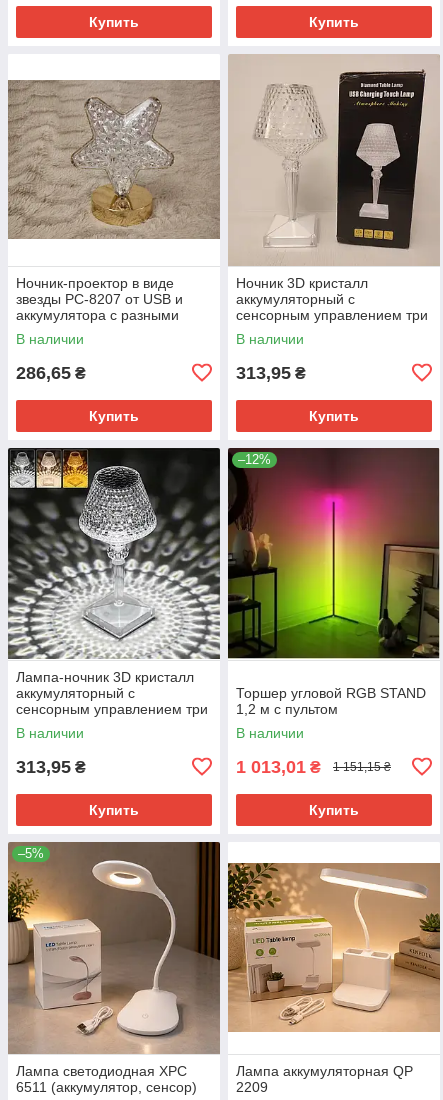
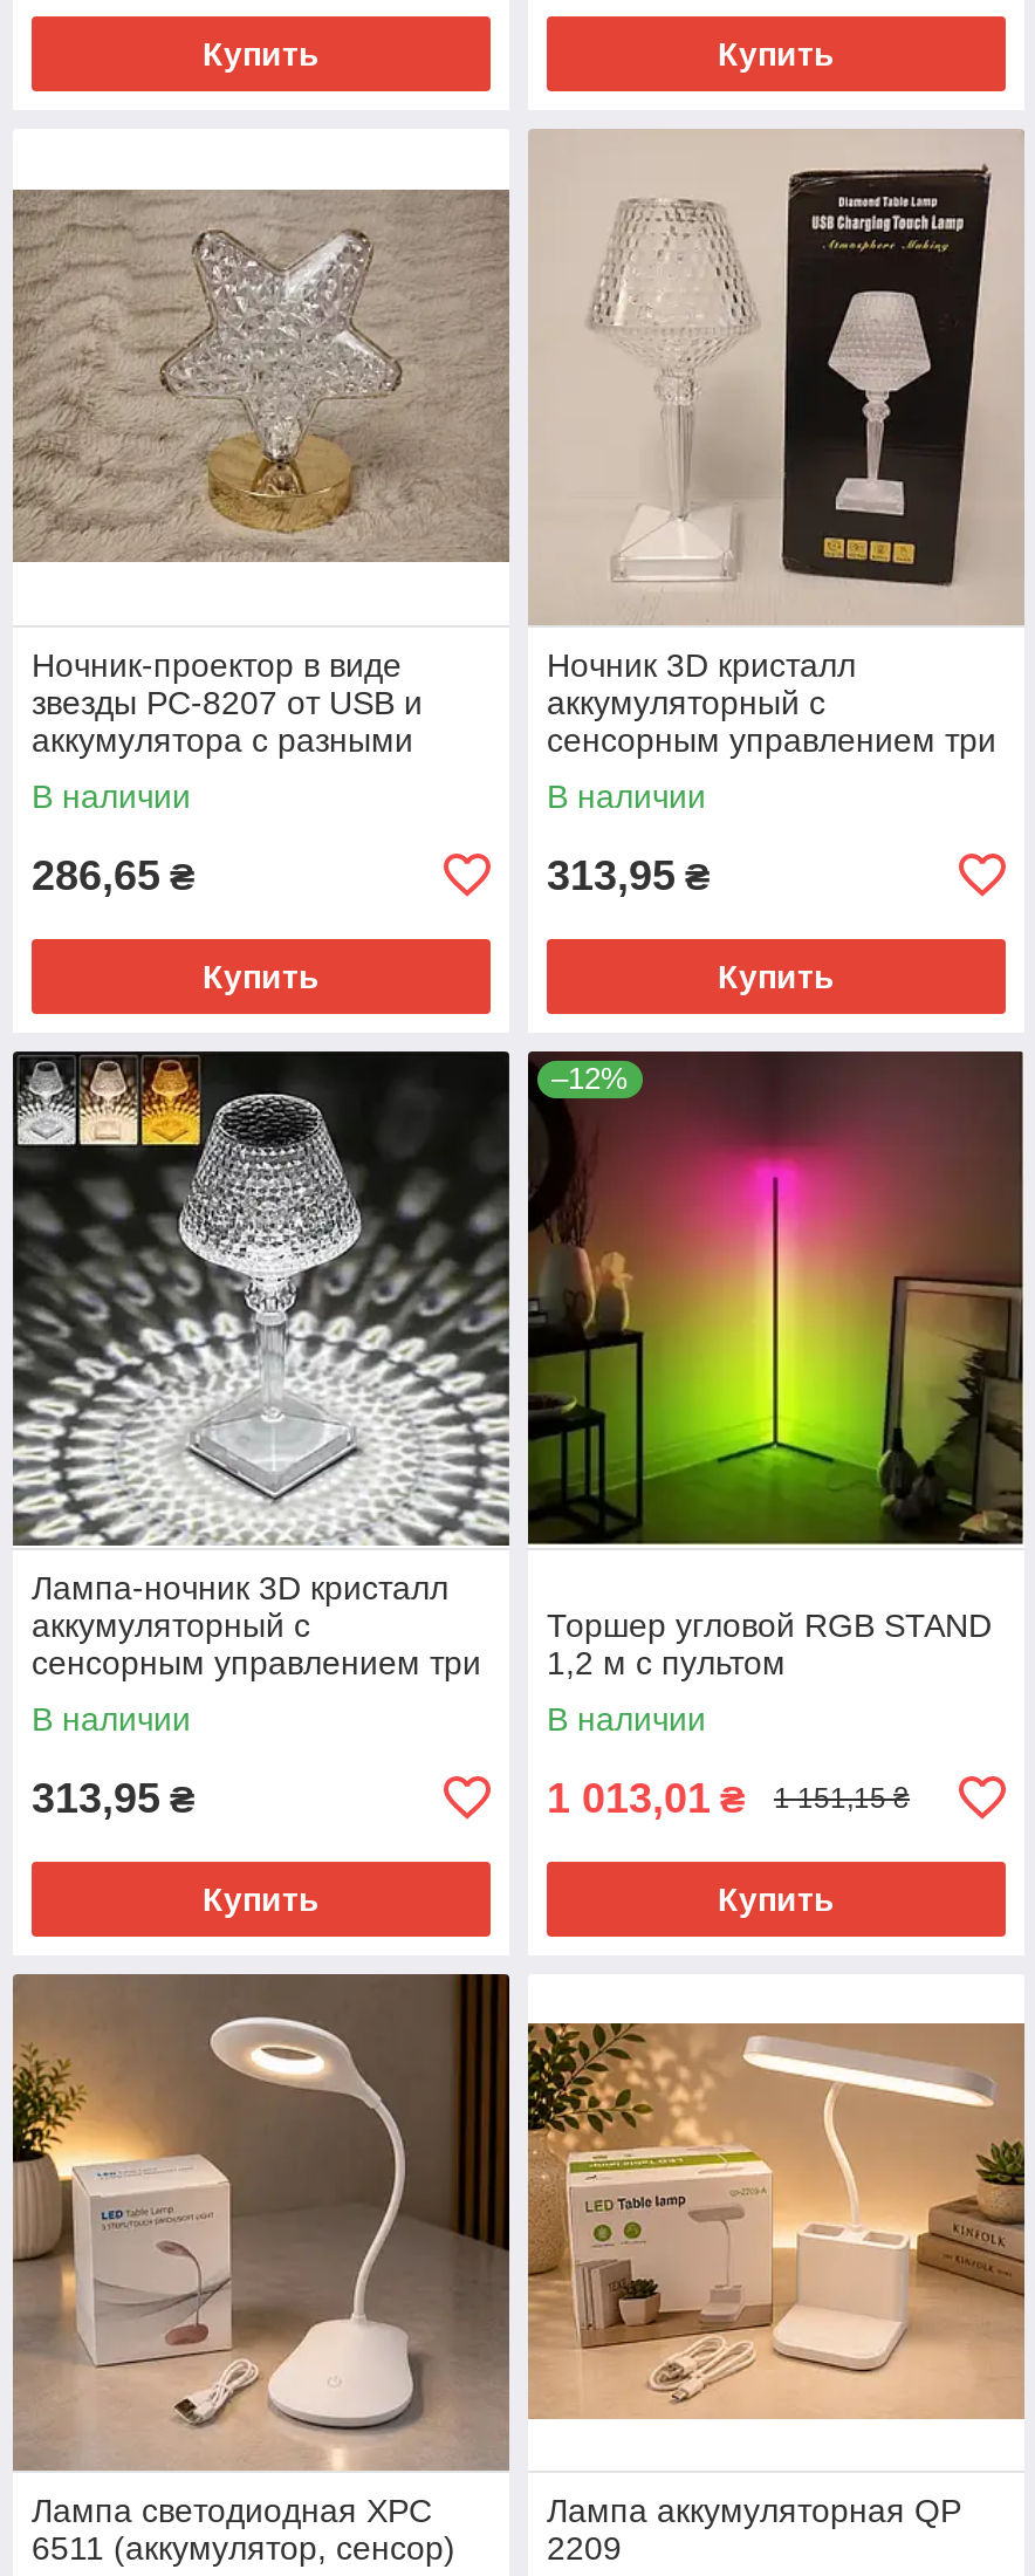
[18,846,44,861] –5% -> none

